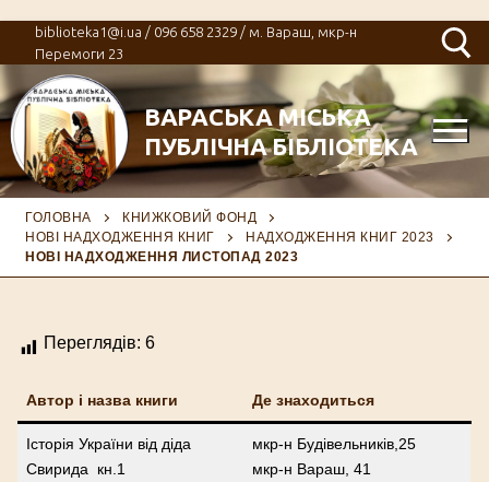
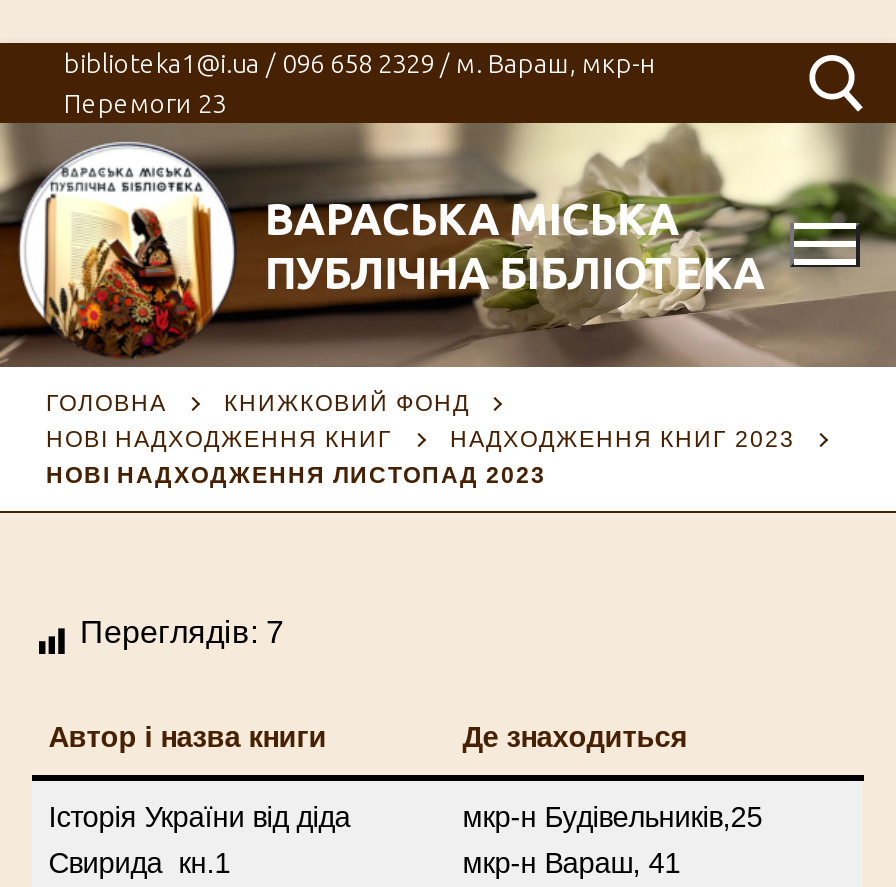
[44,333,155,352] Переглядів: 6 -> [80,615,284,649] Переглядів: 7

